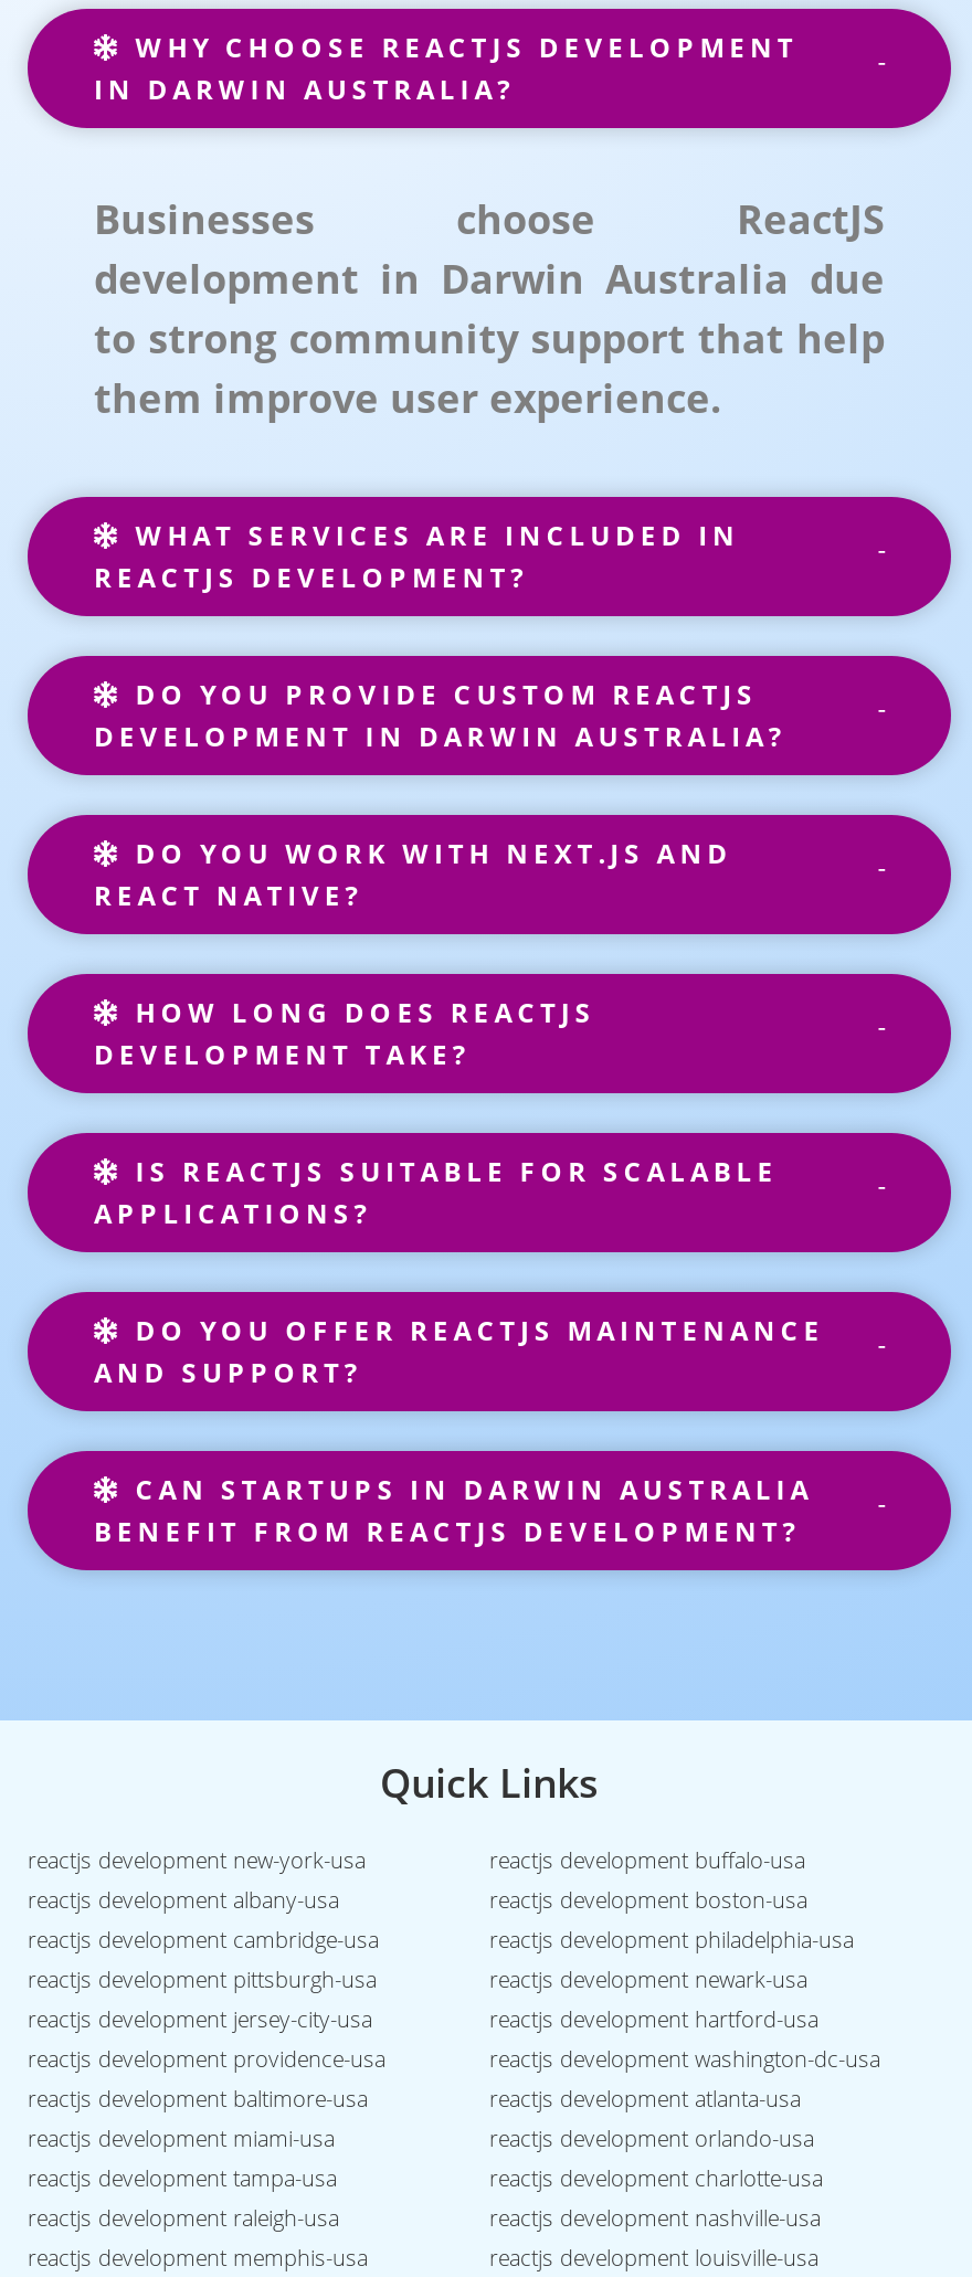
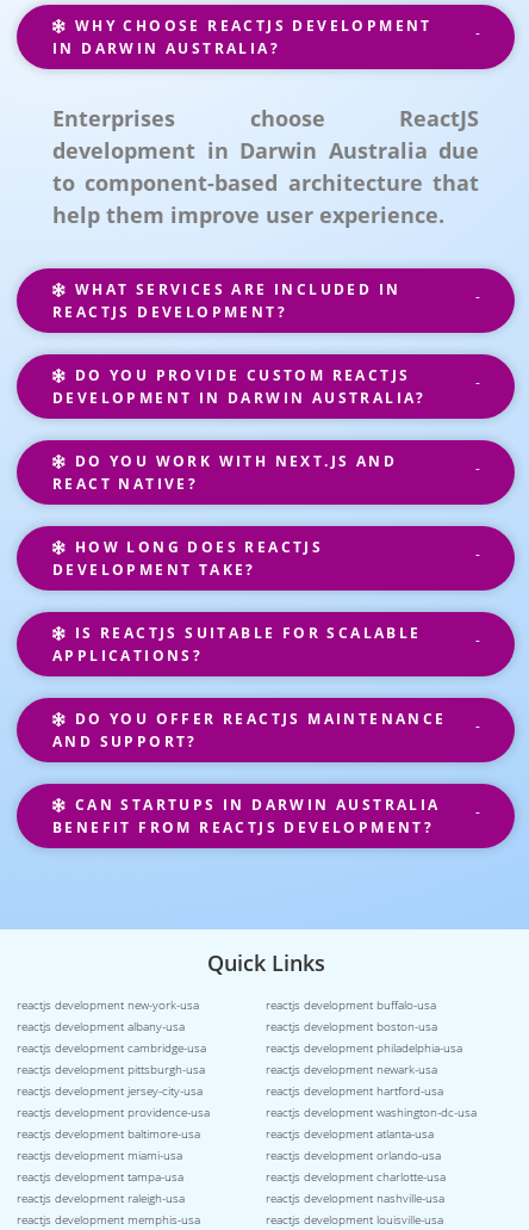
[94,192,885,245] Businesses choose ReactJS -> [52,104,479,132] Enterprises choose ReactJS
[94,311,885,424] to strong community support that help | them improve user experience. -> [52,168,479,229] to component-based architecture that | help them improve user experience.

